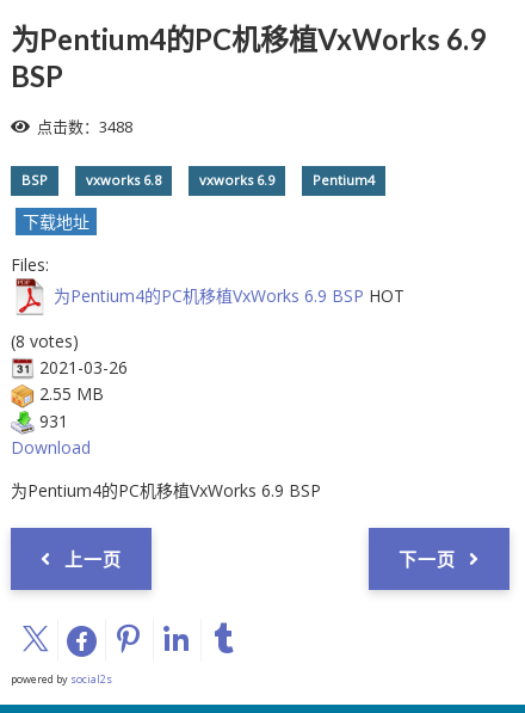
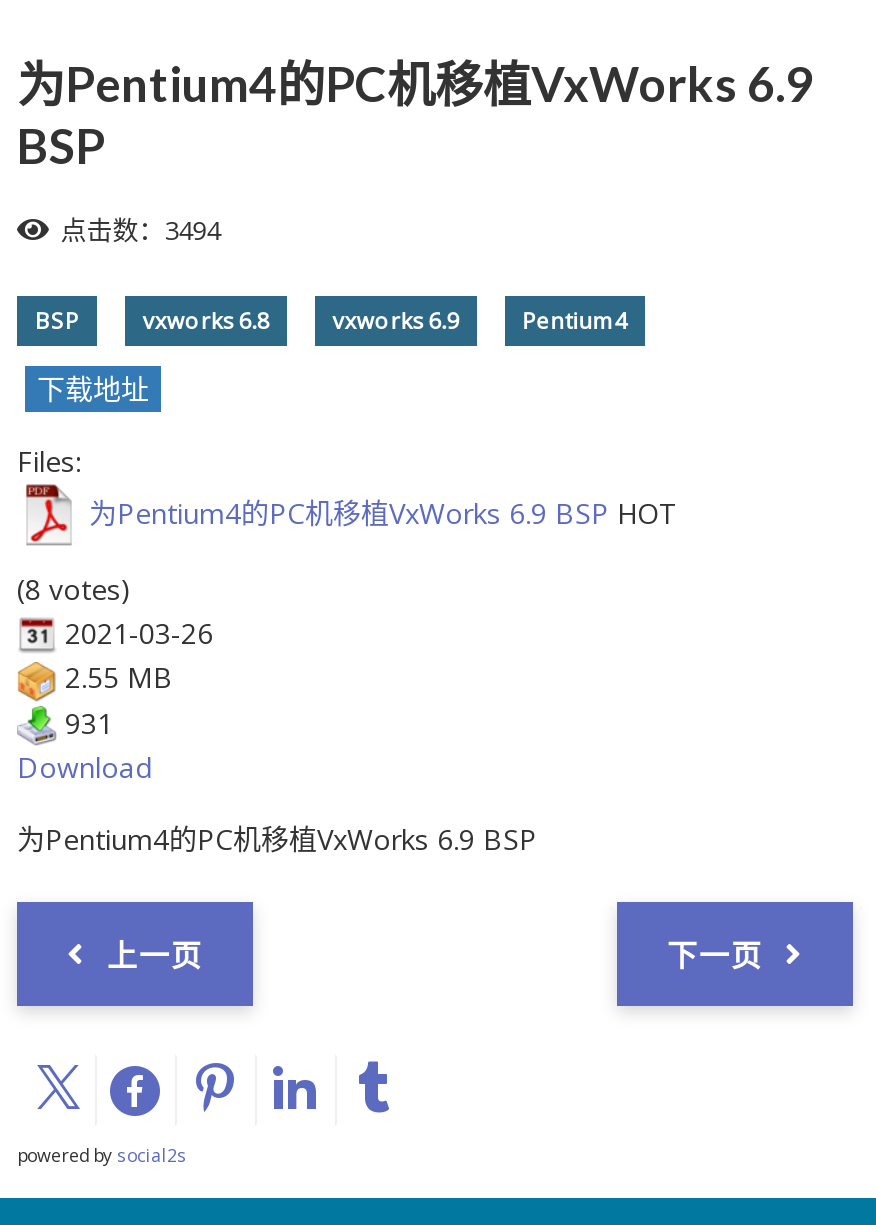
[37,116,132,137] 点击数：3488 -> [61,212,221,248] 点击数：3494

